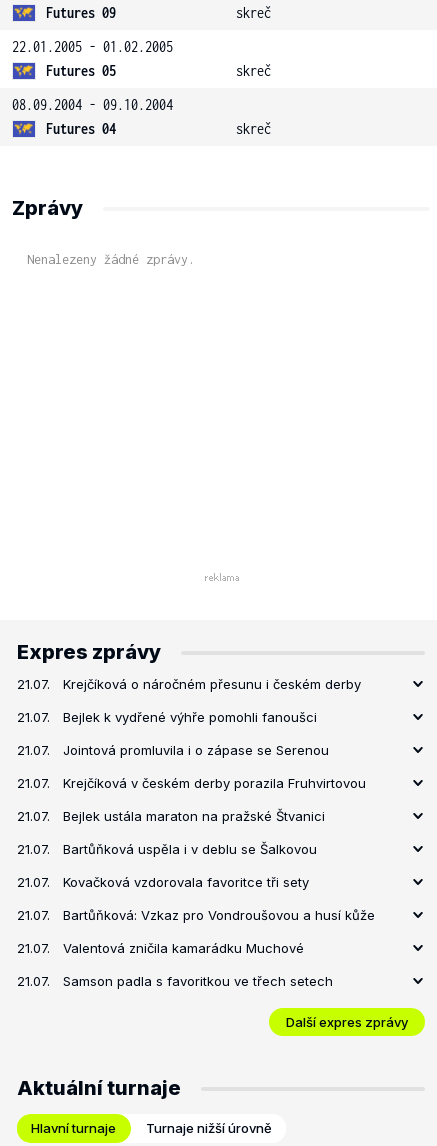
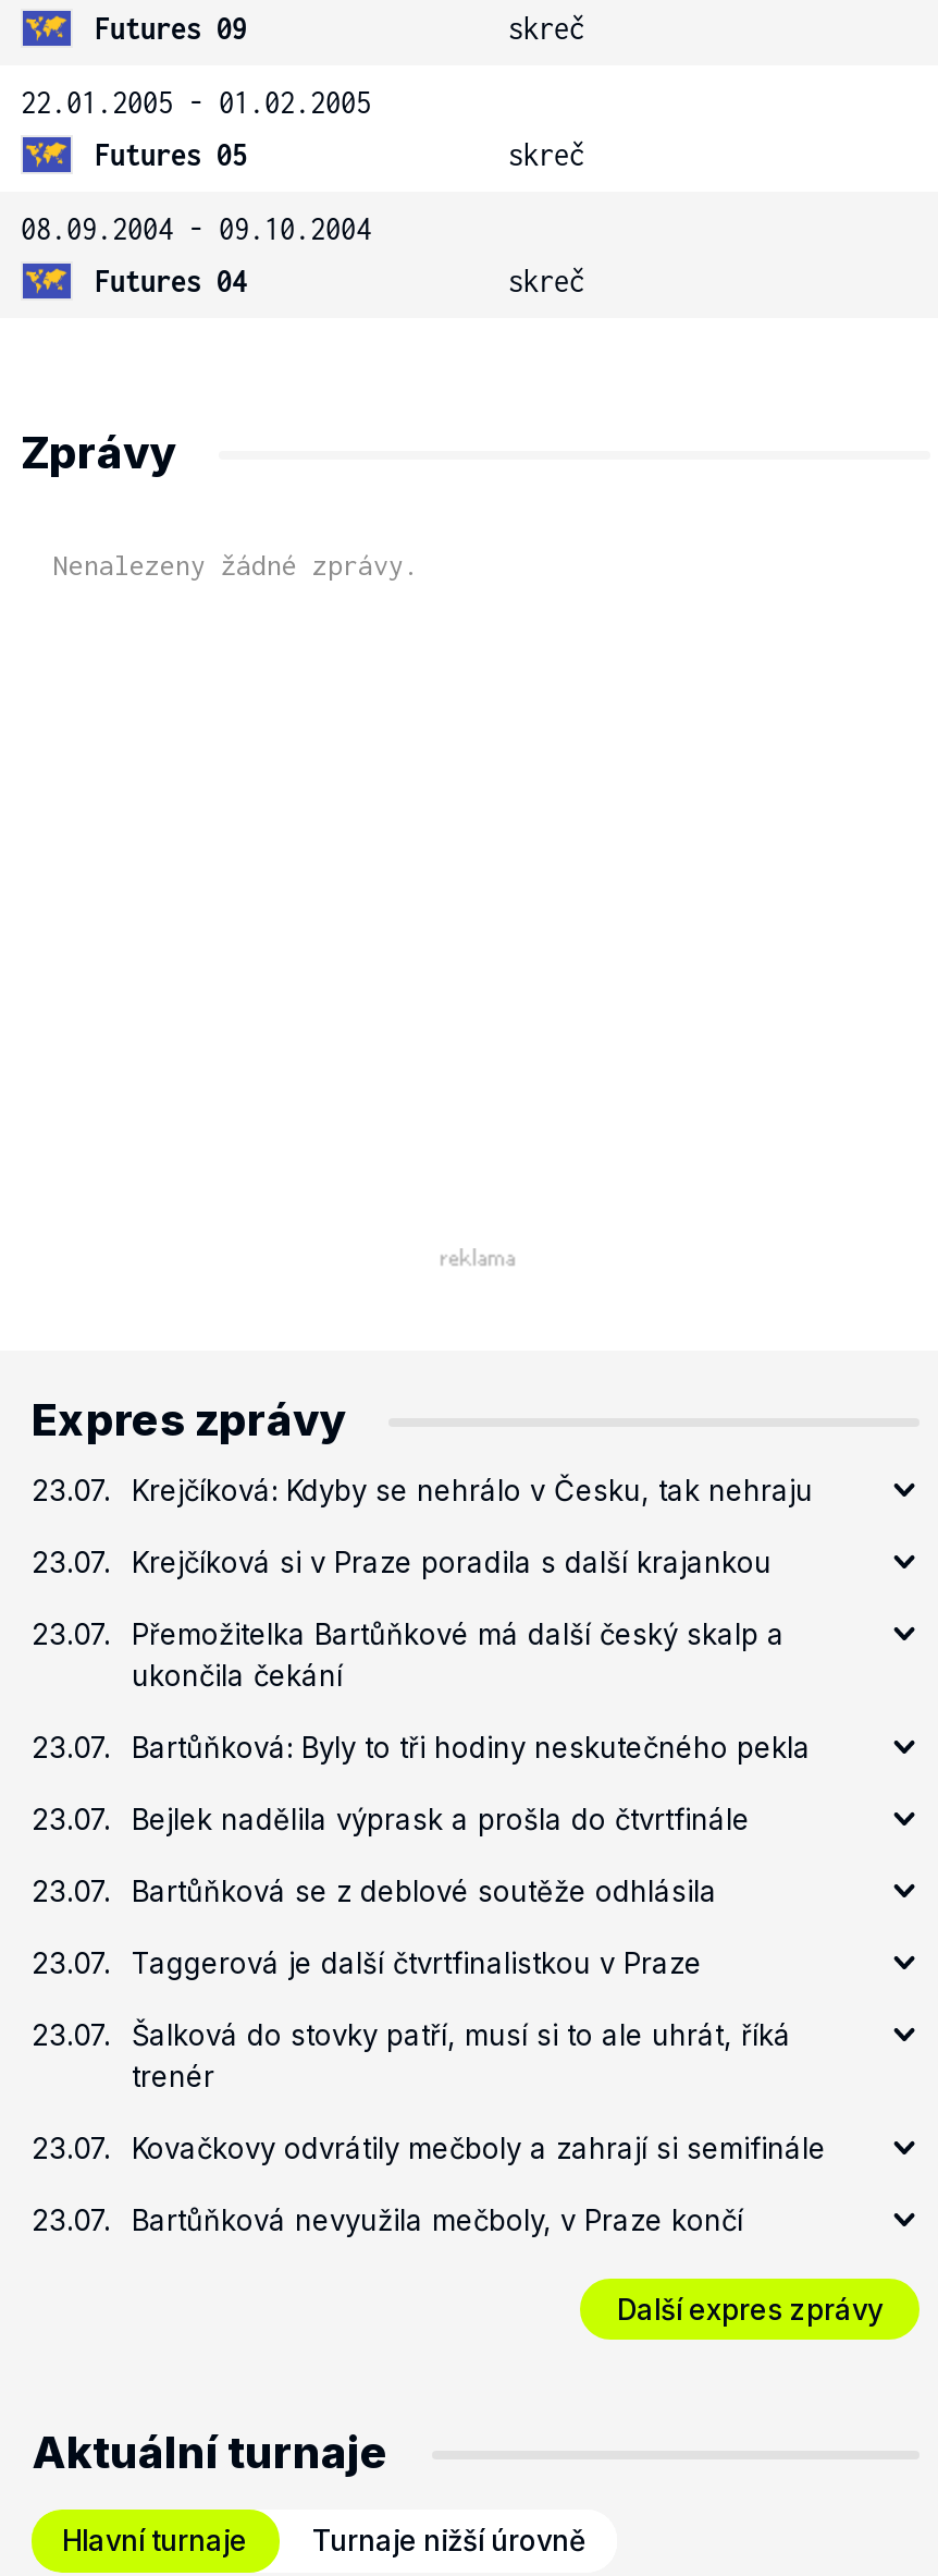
[17,676,361,692] 21.07. | Krejčíková o náročném přesunu i českém derby -> [32,1473,813,1507] 23.07. | Krejčíková: Kdyby se nehrálo v Česku, tak nehraju
[17,709,317,725] 21.07. | Bejlek k vydřené výhře pomohli fanoušci -> [32,1545,772,1579] 23.07. | Krejčíková si v Praze poradila s další krajankou
[17,742,329,758] 21.07. | Jointová promluvila i o zápase se Serenou -> [32,1616,785,1693] 23.07. | Přemožitelka Bartůňkové má další český skalp a | ukončila čekání
[17,775,366,791] 21.07. | Krejčíková v českém derby porazila Fruhvirtovou -> [32,1730,811,1765] 23.07. | Bartůňková: Byly to tři hodiny neskutečného pekla
[17,808,325,824] 21.07. | Bejlek ustála maraton na pražské Štvanici -> [32,1802,750,1836] 23.07. | Bejlek nadělila výprask a prošla do čtvrtfinále
[17,841,317,857] 21.07. | Bartůňková uspěla i v deblu se Šalkovou -> [32,1873,717,1908] 23.07. | Bartůňková se z deblové soutěže odhlásila
[17,874,309,890] 21.07. | Kovačková vzdorovala favoritce tři sety -> [32,1945,702,1980] 23.07. | Taggerová je další čtvrtfinalistkou v Praze
[17,907,375,923] 21.07. | Bartůňková: Vzkaz pro Vondroušovou a husí kůže -> [32,2017,791,2093] 23.07. | Šalková do stovky patří, musí si to ale uhrát, říká | trenér
[17,940,304,956] 21.07. | Valentová zničila kamarádku Muchové -> [32,2131,826,2165] 23.07. | Kovačkovy odvrátily mečboly a zahrají si semifinále
[17,973,333,989] 21.07. | Samson padla s favoritkou ve třech setech -> [32,2202,743,2237] 23.07. | Bartůňková nevyužila mečboly, v Praze končí

